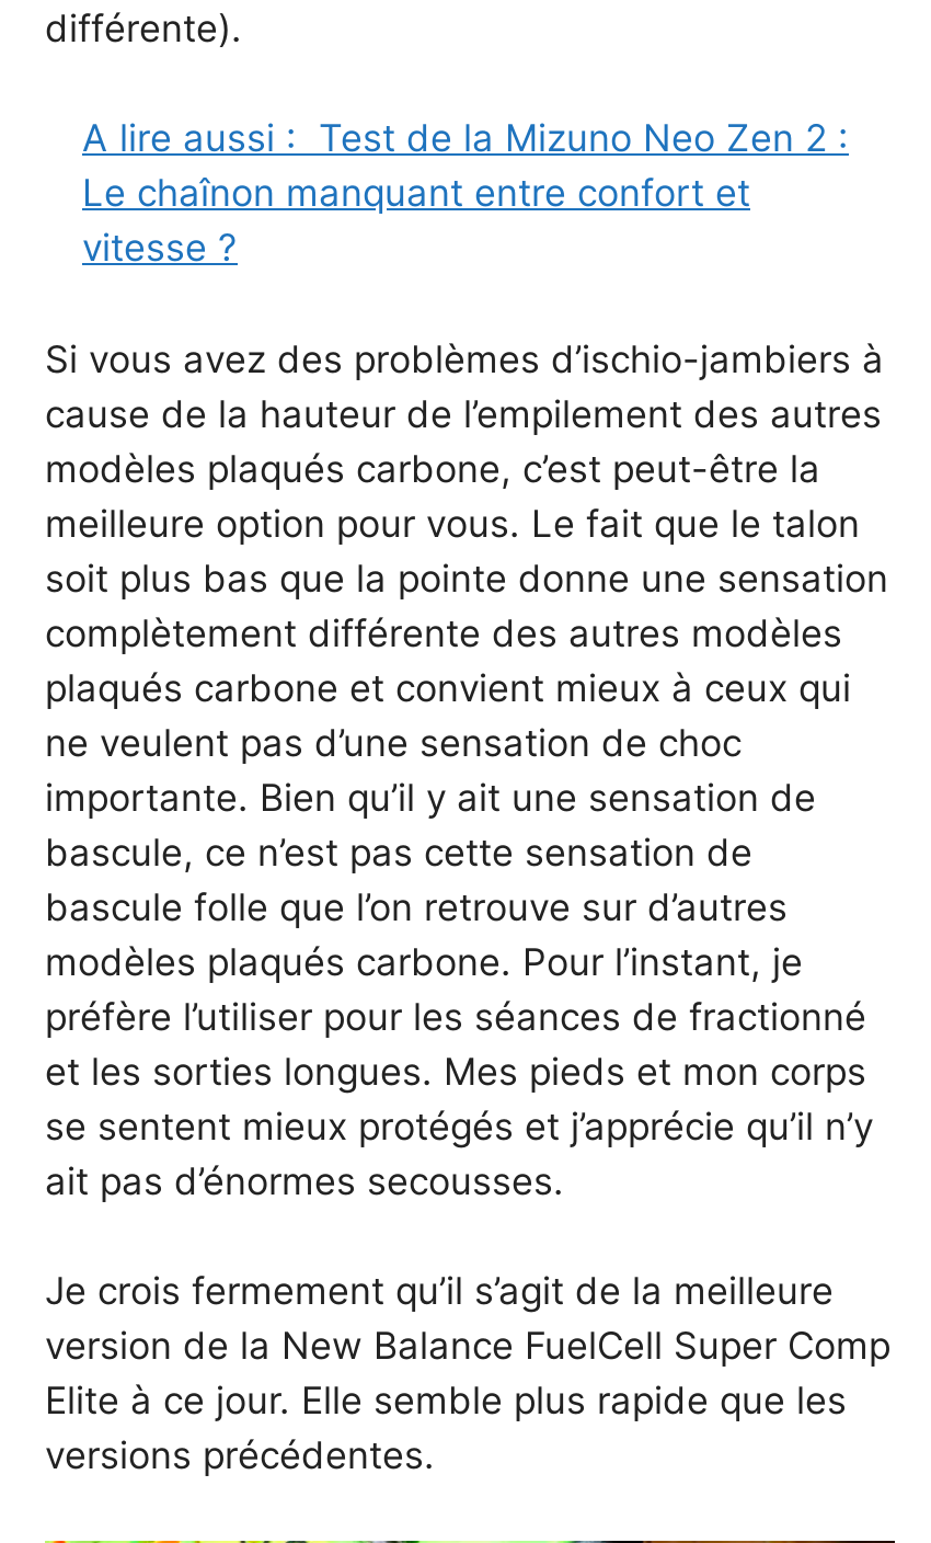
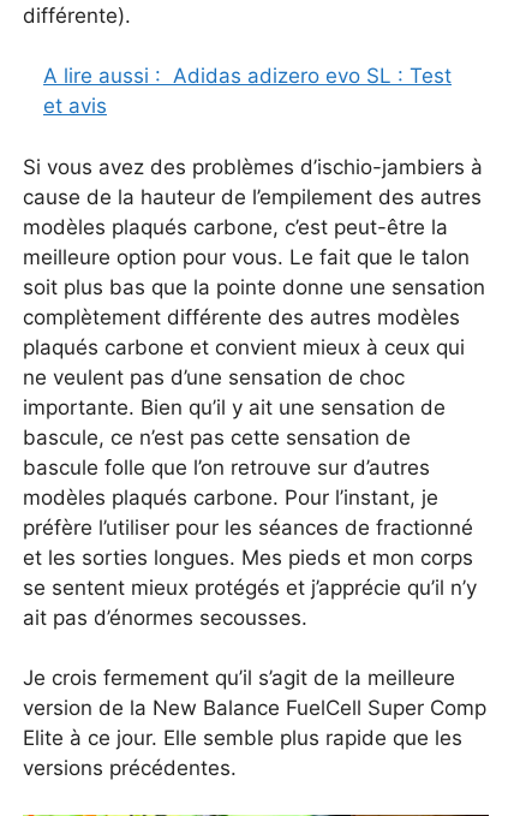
[82,117,849,270] A lire aussi : Test de la Mizuno Neo Zen 2 : | Le chaînon manquant entre confort et | vitesse ? -> [43,64,452,118] A lire aussi : Adidas adizero evo SL : Test | et avis

